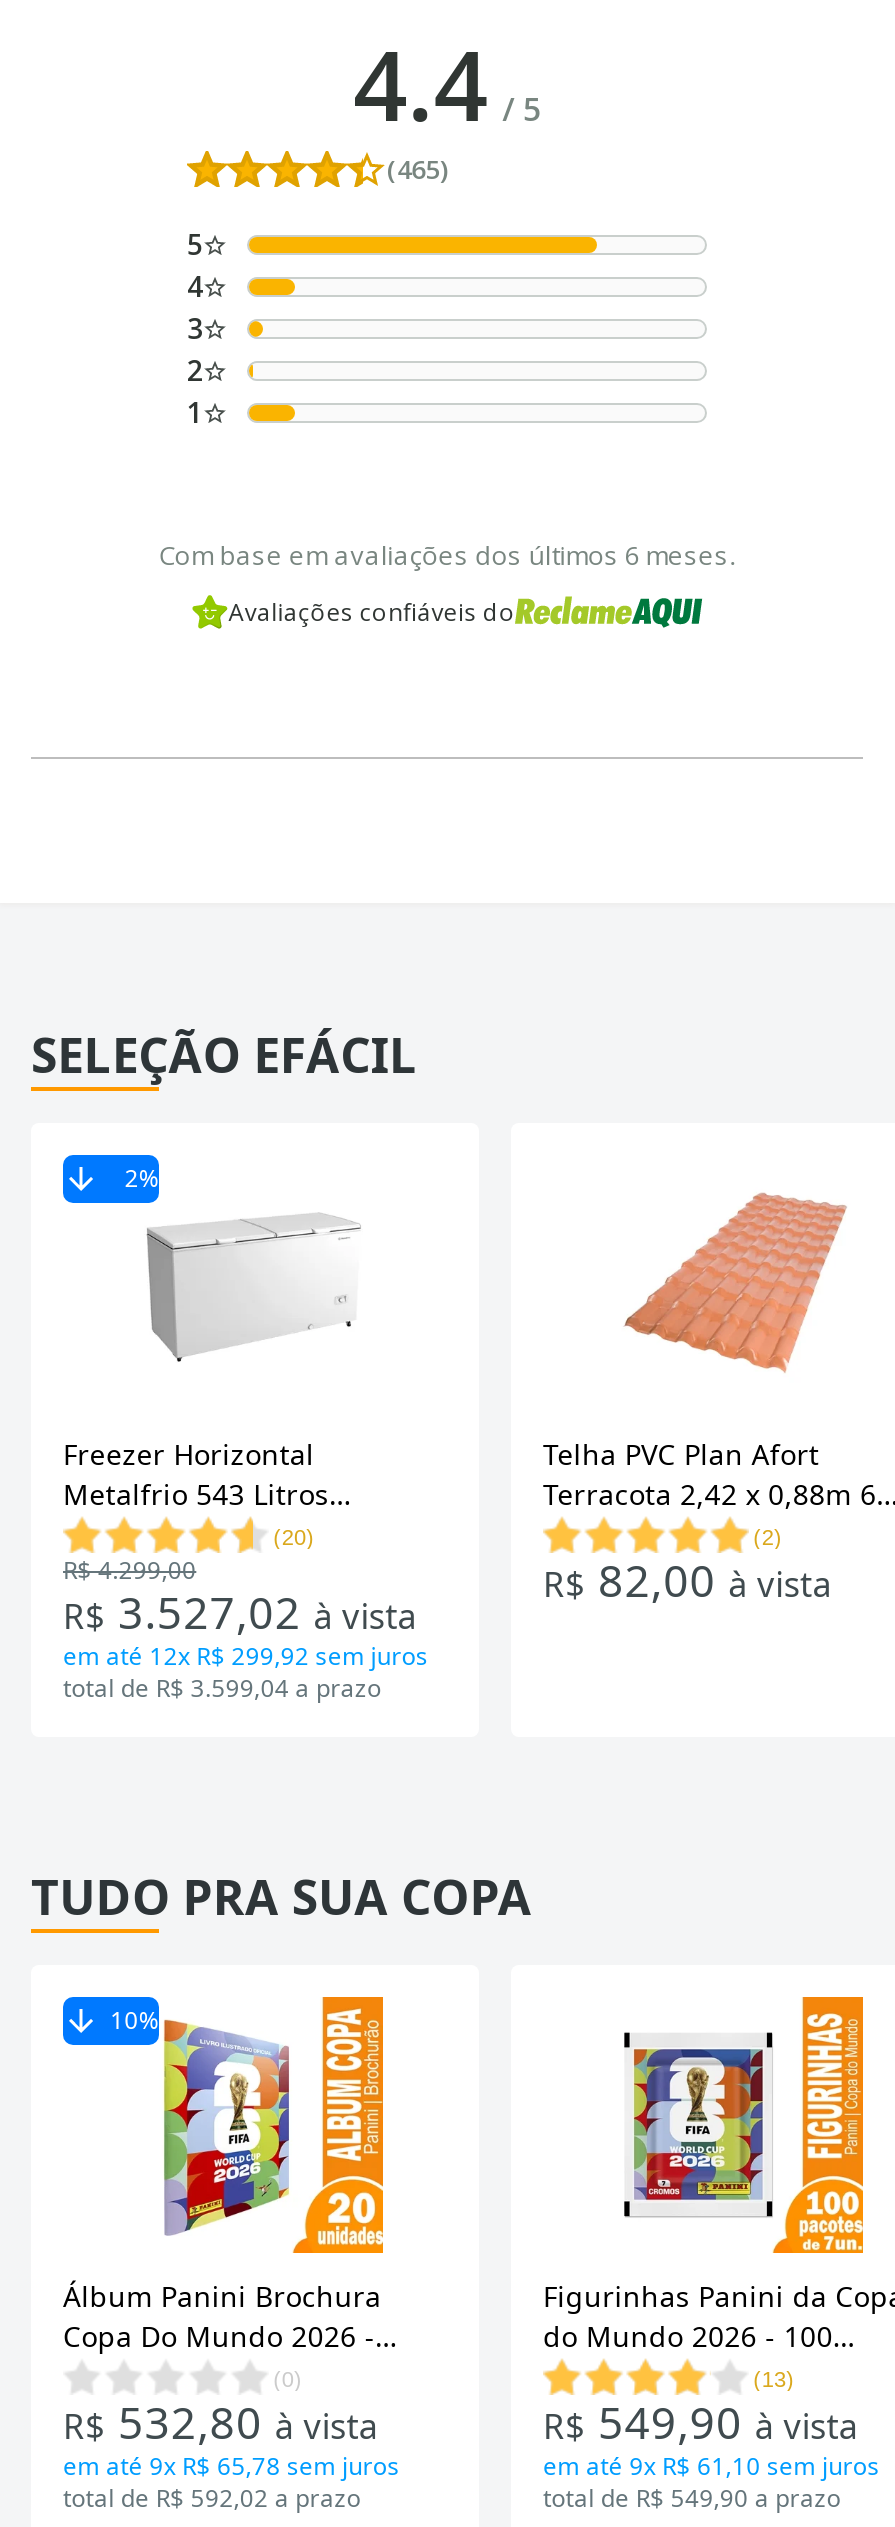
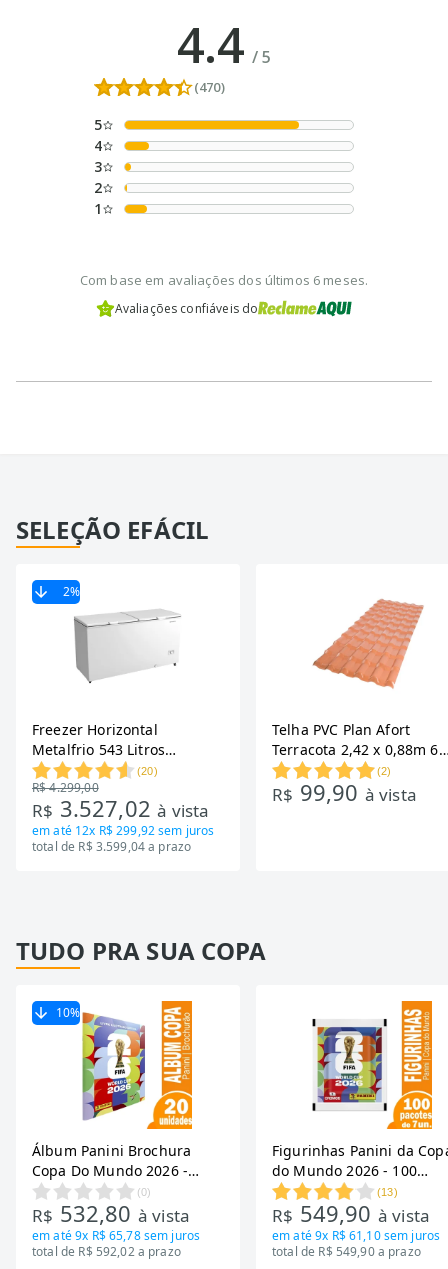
[387,151,449,187] (465) -> [194,78,225,96] (470)
[543,1549,833,1609] R$82,00 à vista -> [272,777,417,807] R$99,90 à vista

